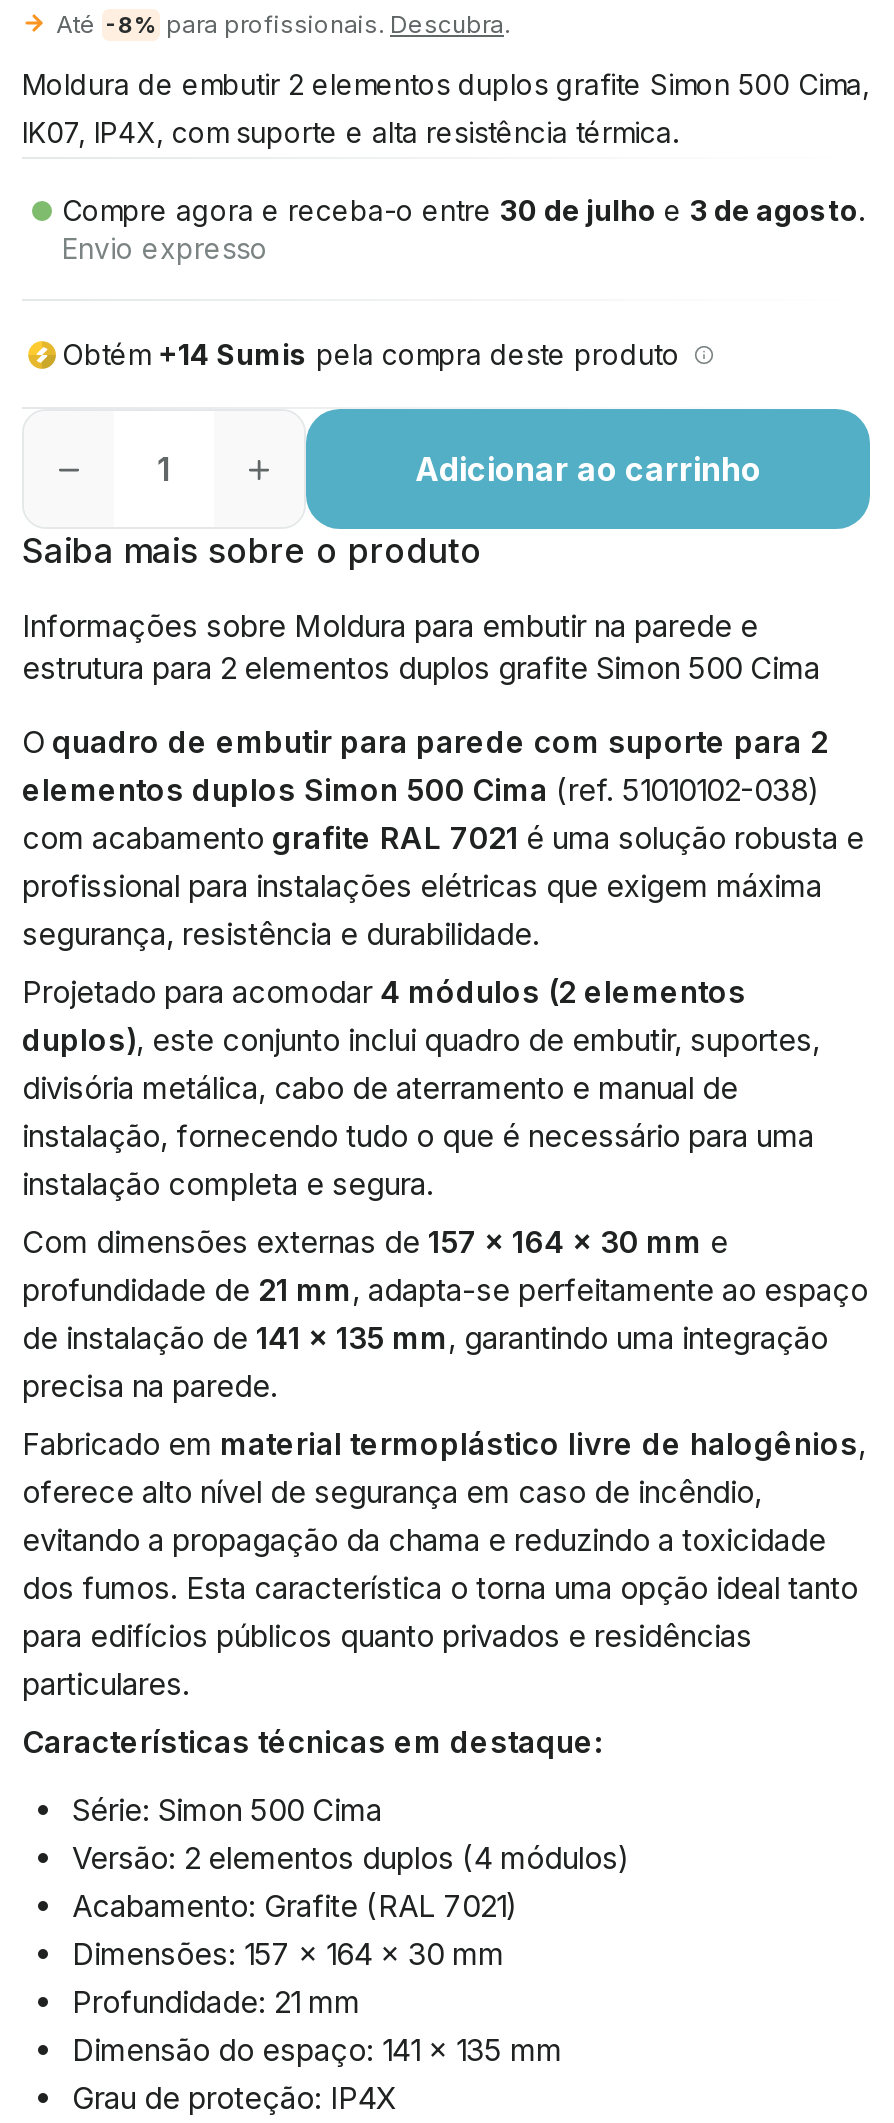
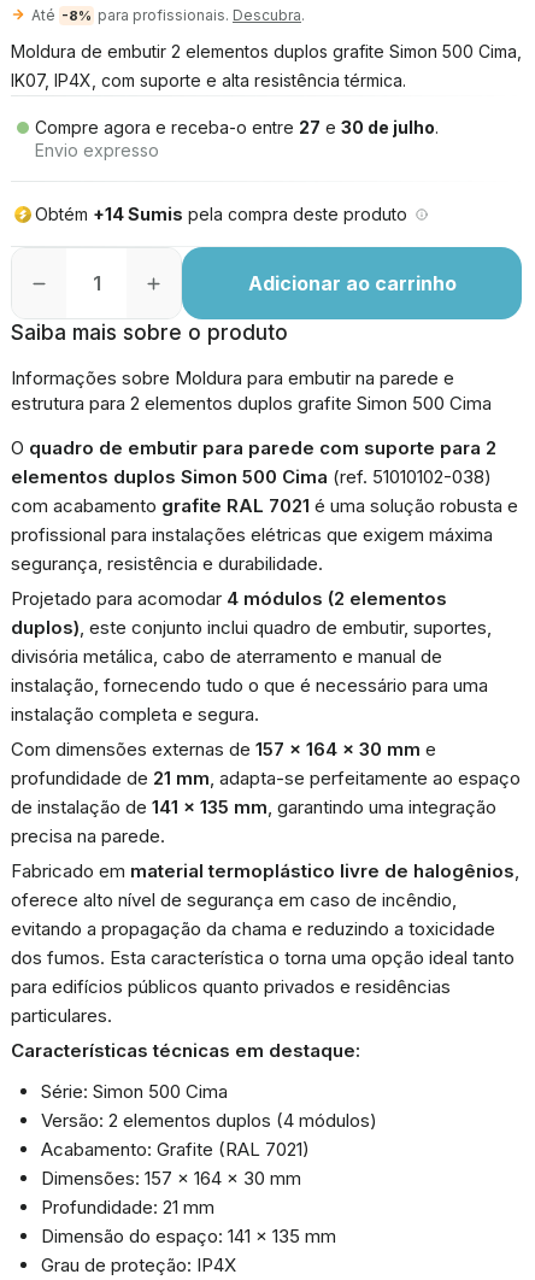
[62,193,864,227] Compre agora e receba-o entre 30 de julho e 3 de agosto. -> [35,117,439,137] Compre agora e receba-o entre 27 e 30 de julho.

